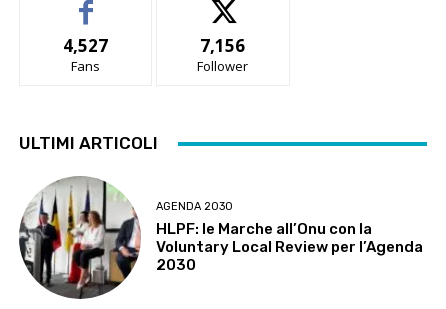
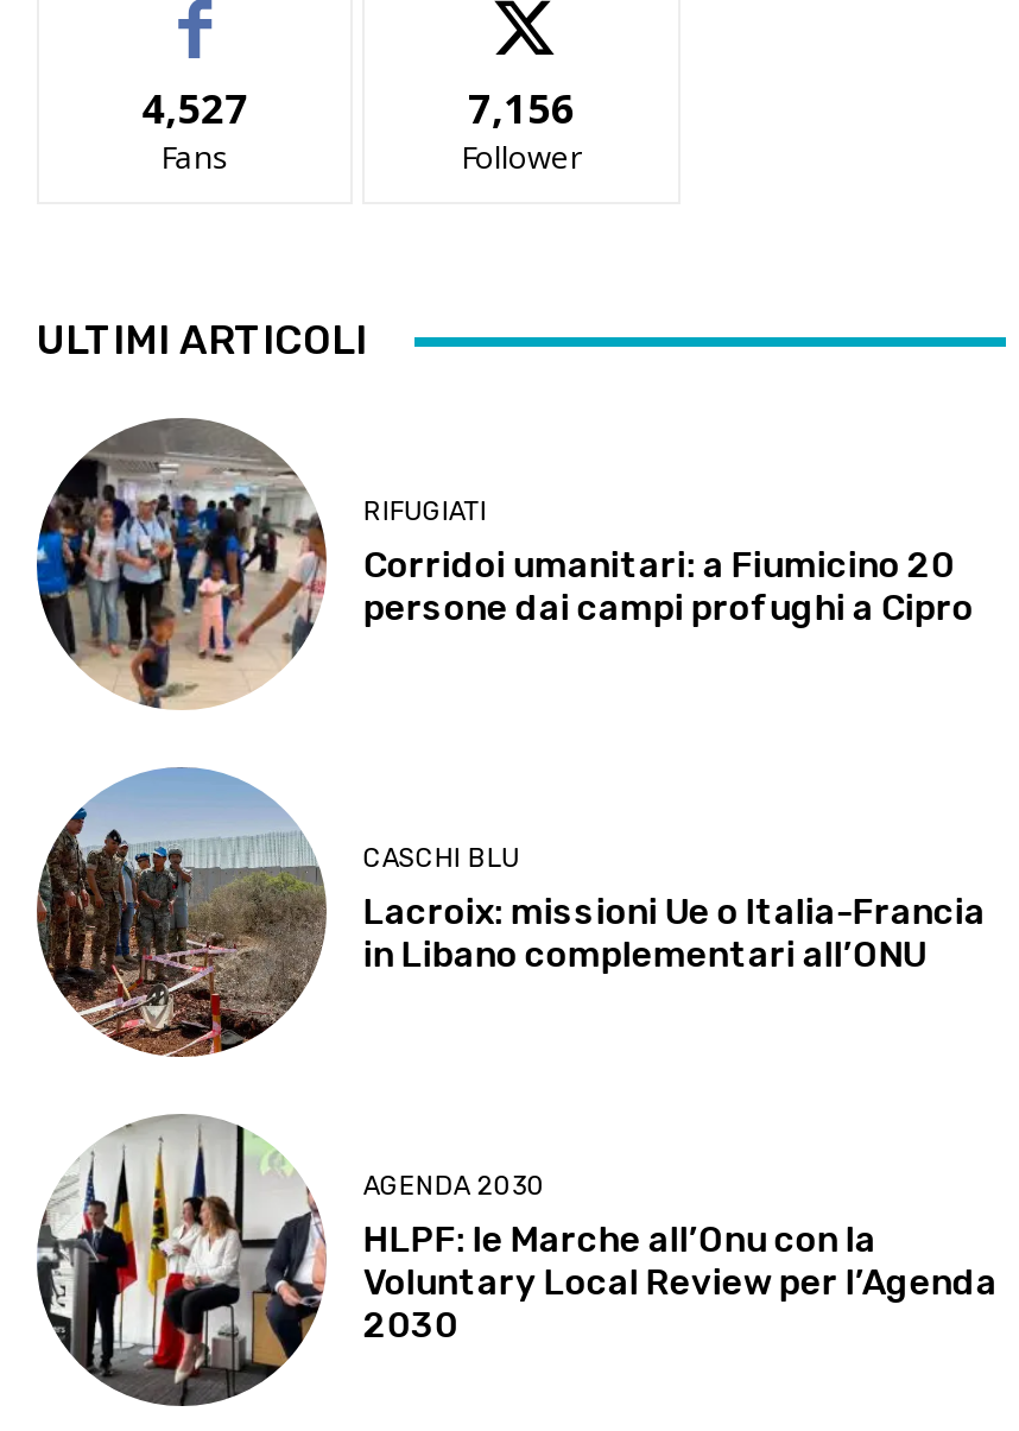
none -> [34,765,986,1059] [image] | CASCHI BLU | Lacroix: missioni Ue o Italia-Francia | in Libano complementari all’ONU
none -> [37,420,974,710] [image] | RIFUGIATI | Corridoi umanitari: a Fiumicino 20 | persone dai campi profughi a Cipro

